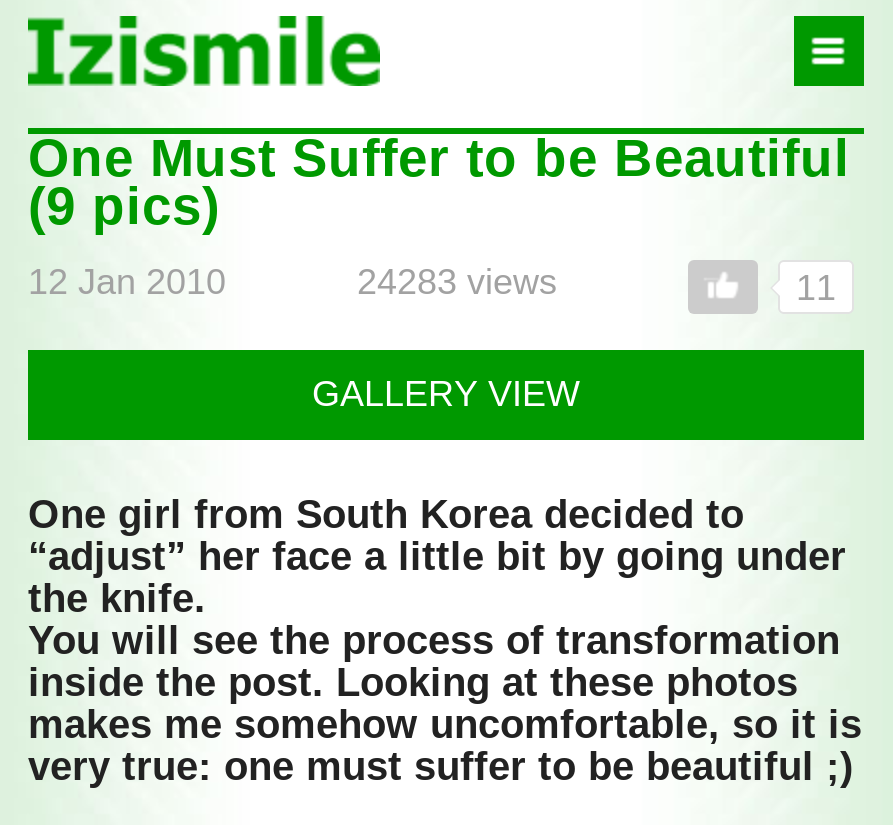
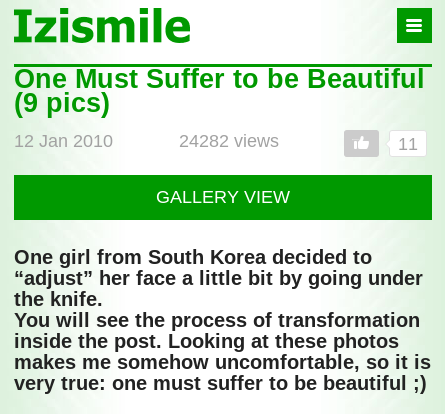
[357,262,557,302] 24283 views -> [178,131,278,151] 24282 views

